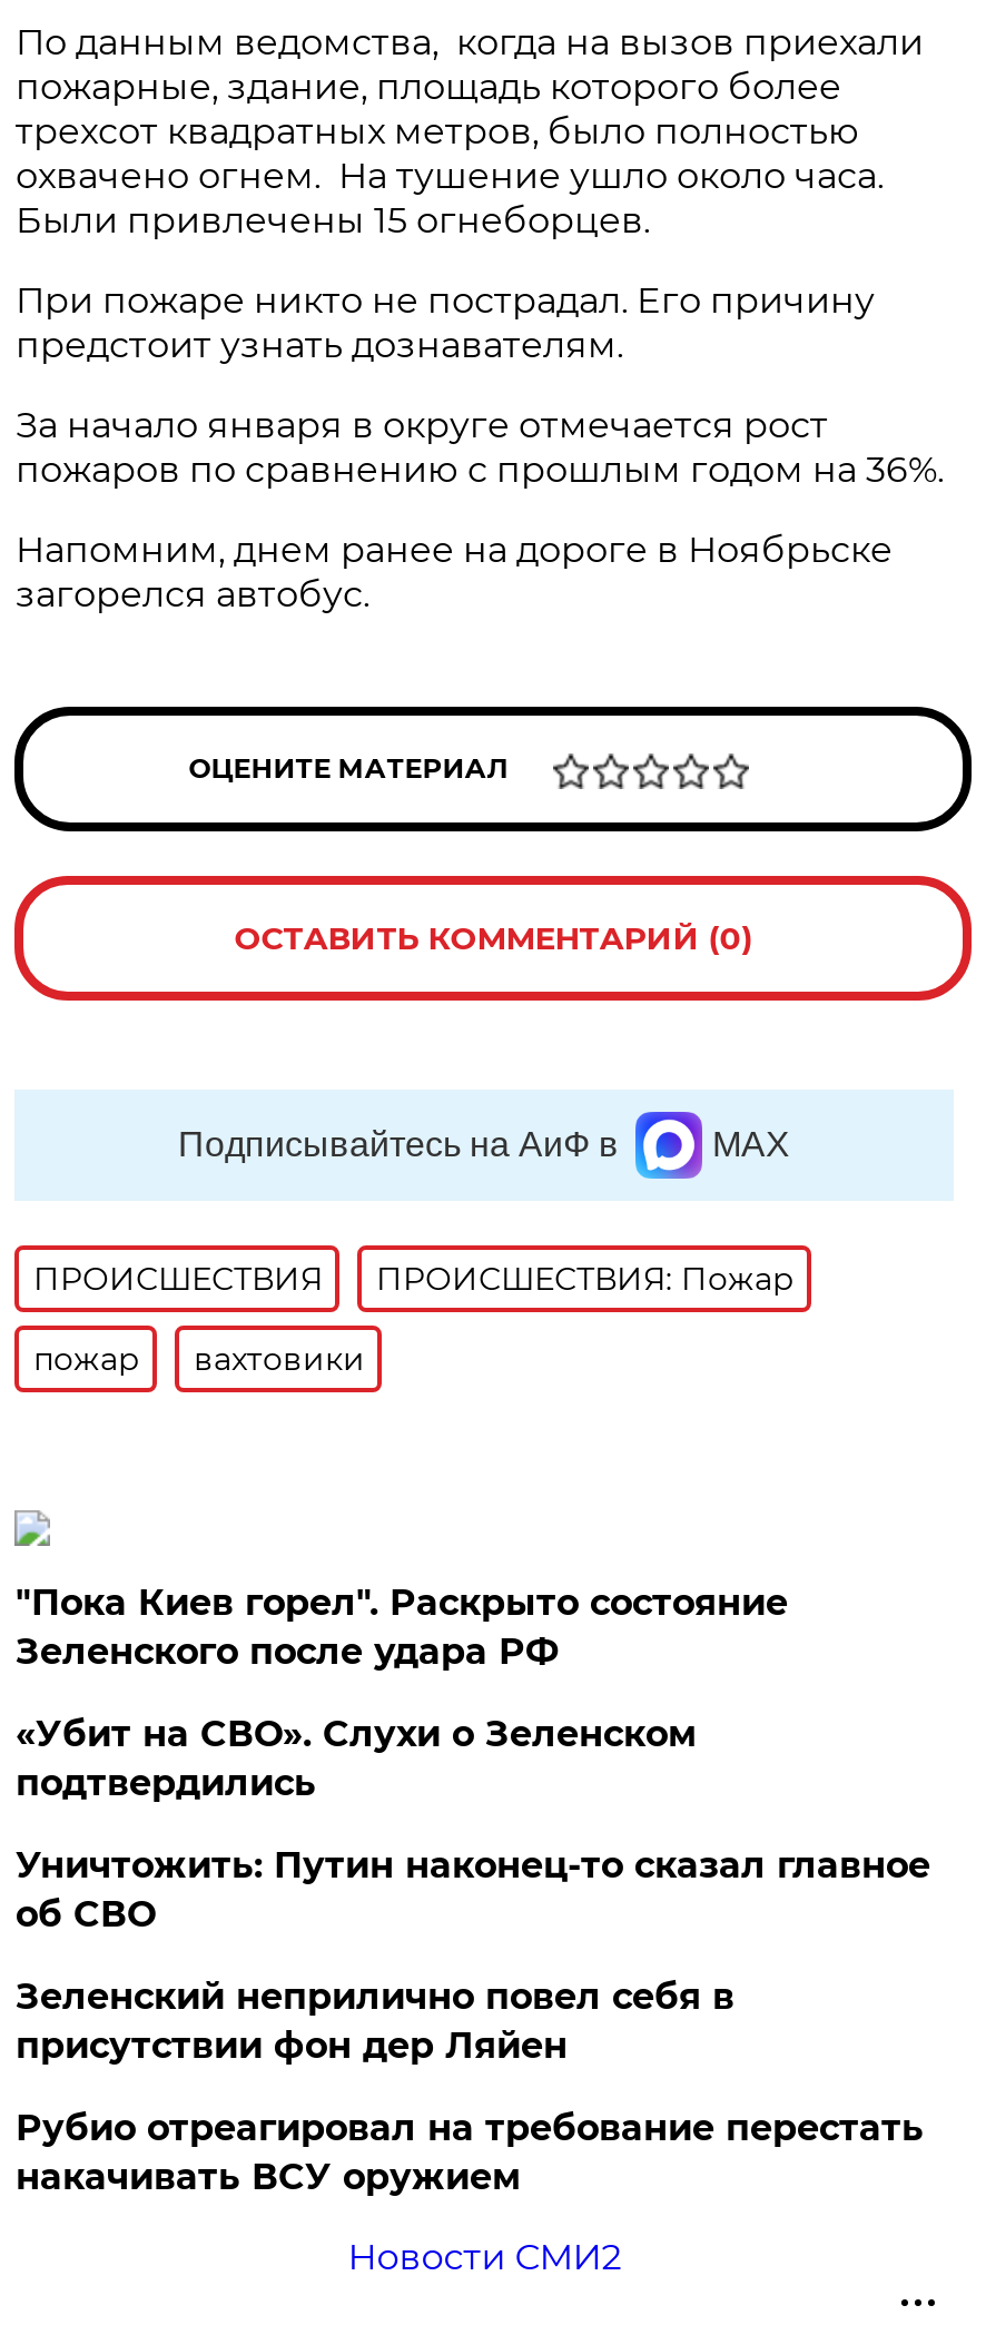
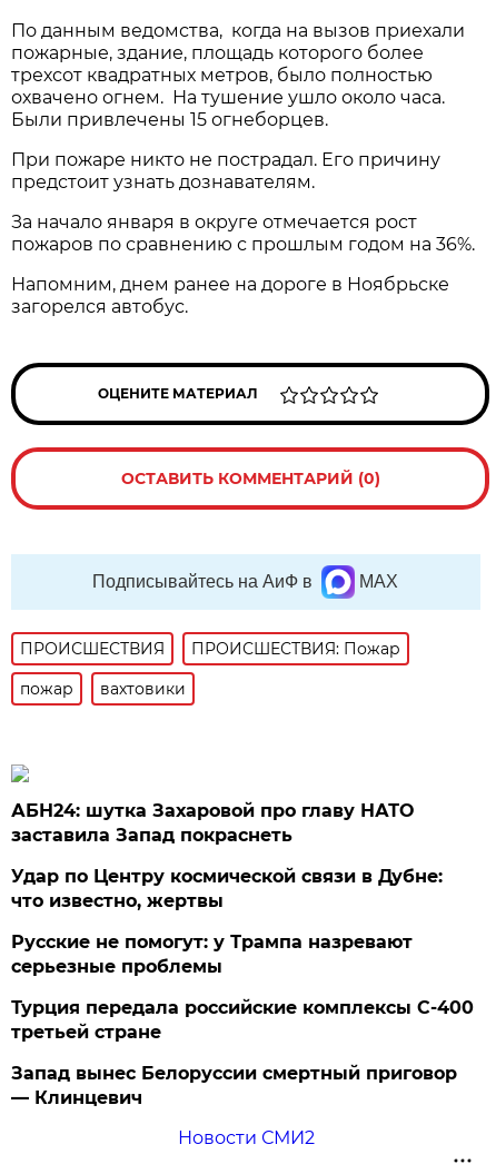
[15,1581,788,1673] "Пока Киев горел". Раскрыто состояние | Зеленского после удара РФ -> [12,800,414,846] АБН24: шутка Захаровой про главу НАТО | заставила Запад покраснеть
[15,1713,696,1804] «Убит на СВО». Слухи о Зеленском | подтвердились -> [12,866,443,911] Удар по Центру космической связи в Дубне: | что известно, жертвы
[15,1844,930,1935] Уничтожить: Путин наконец-то сказал главное | об СВО -> [12,931,413,977] Русские не помогут: у Трампа назревают | серьезные проблемы
[15,1975,734,2067] Зеленский неприлично повел cебя в | присутствии фон дер Ляйен -> [12,997,474,1043] Турция передала российские комплексы С-400 | третьей стране
[15,2107,923,2198] Рубио отреагировал на требование перестать | накачивать ВСУ оружием -> [12,1063,458,1108] Запад вынес Белоруссии смертный приговор | — Клинцевич

